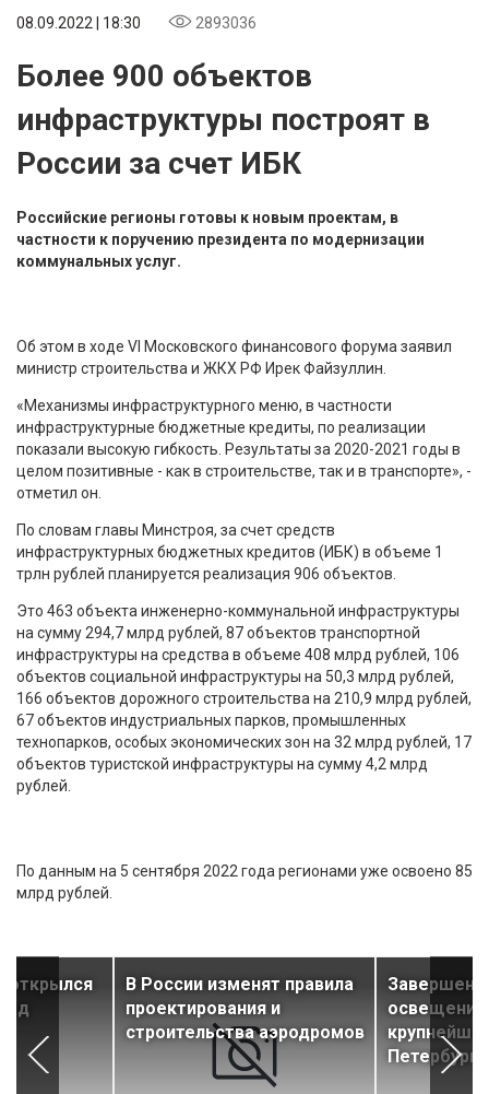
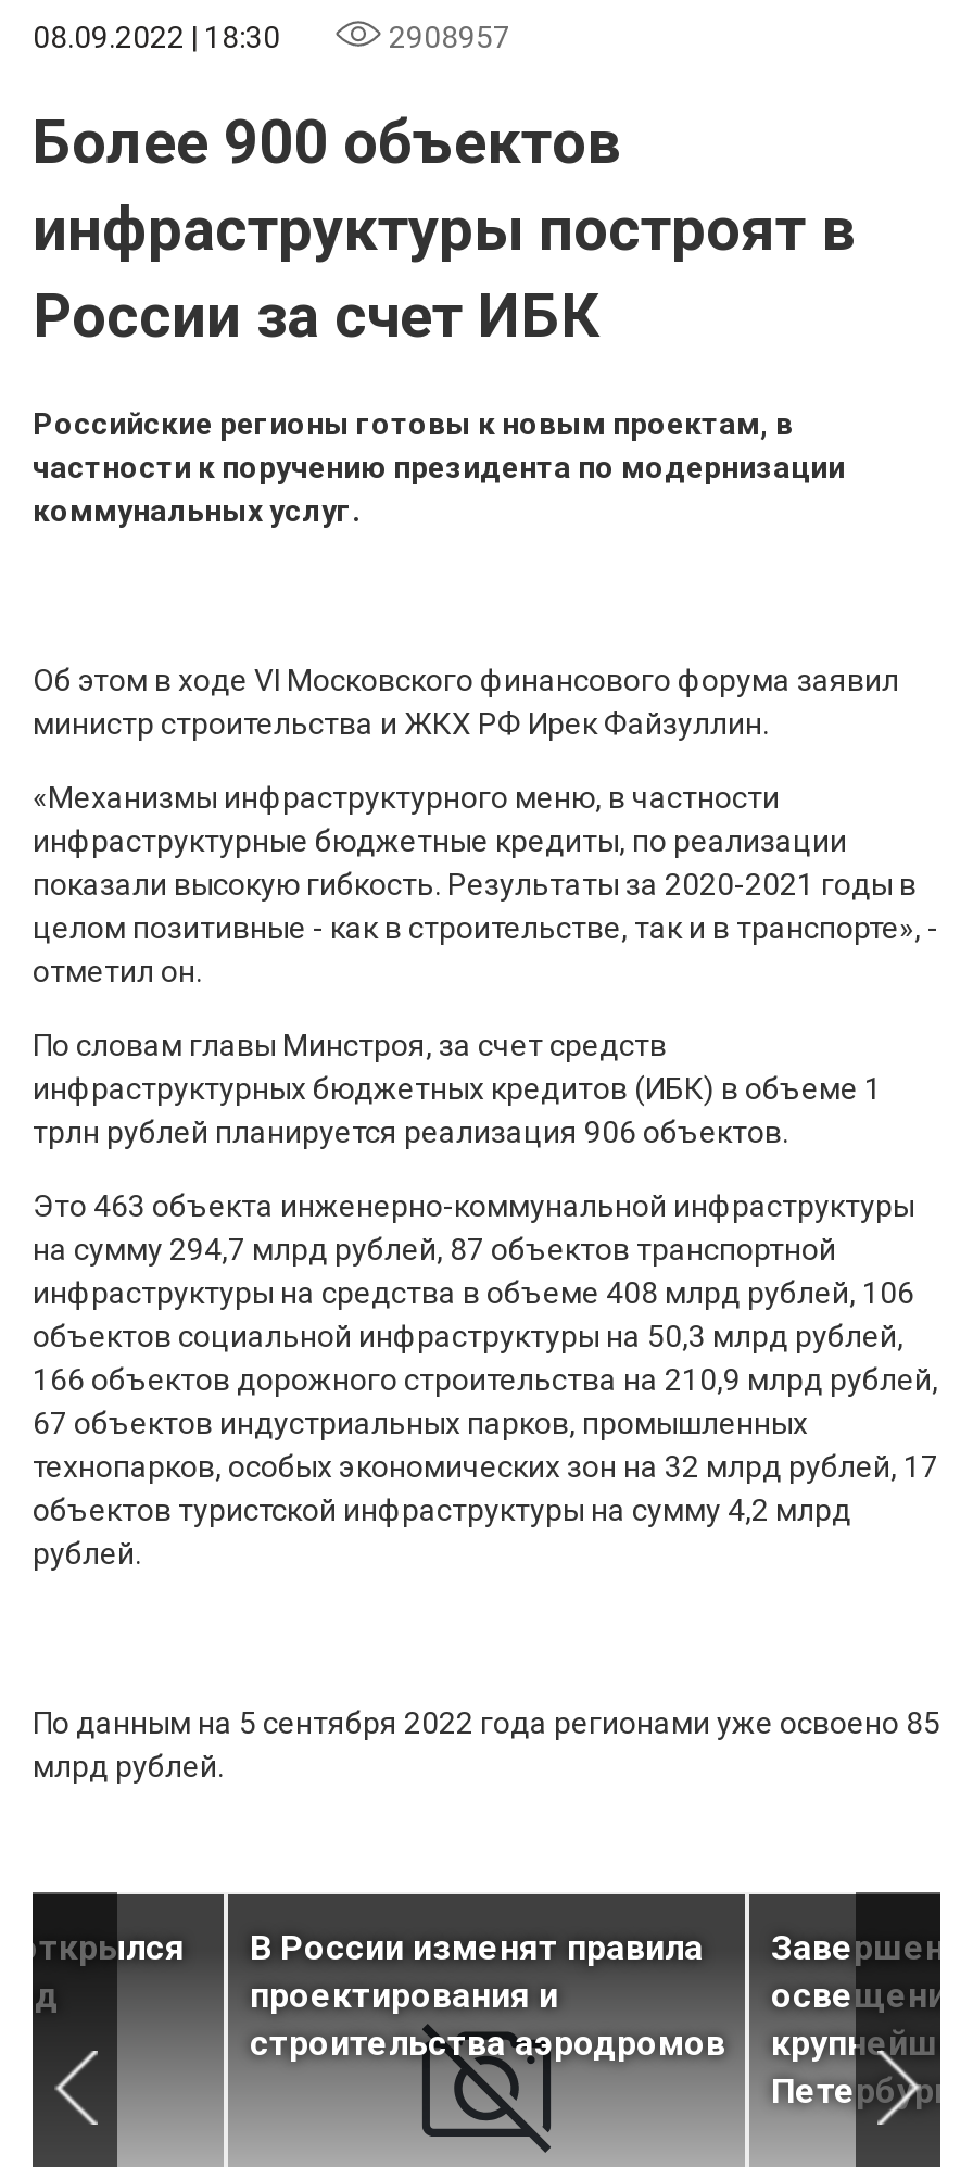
[195,14,257,32] 2893036 -> [389,20,510,54] 2908957

